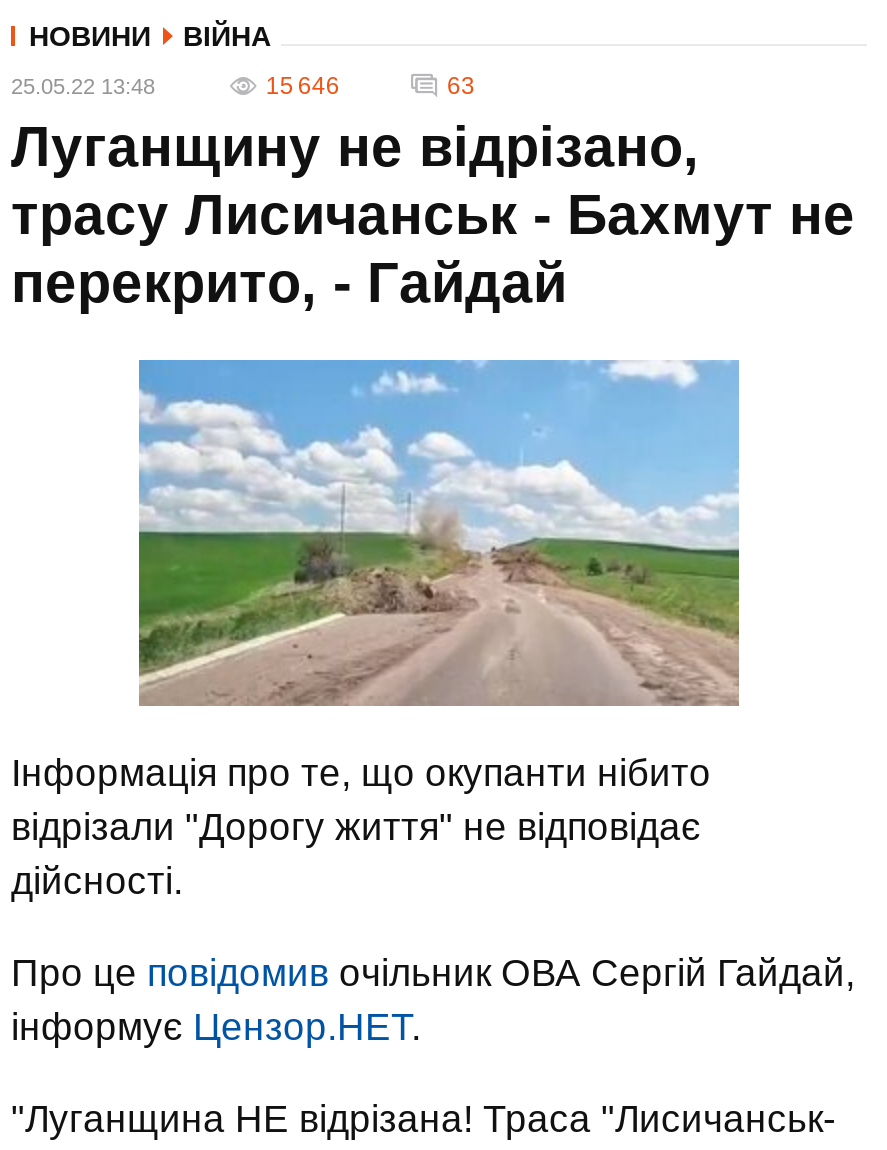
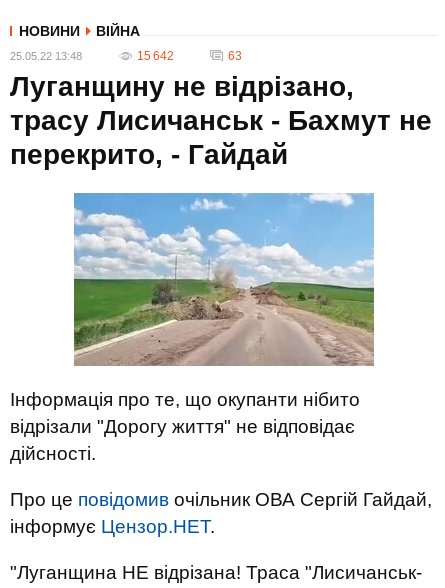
[266,72,340,100] 15 646 -> [137,49,174,63] 15 642

